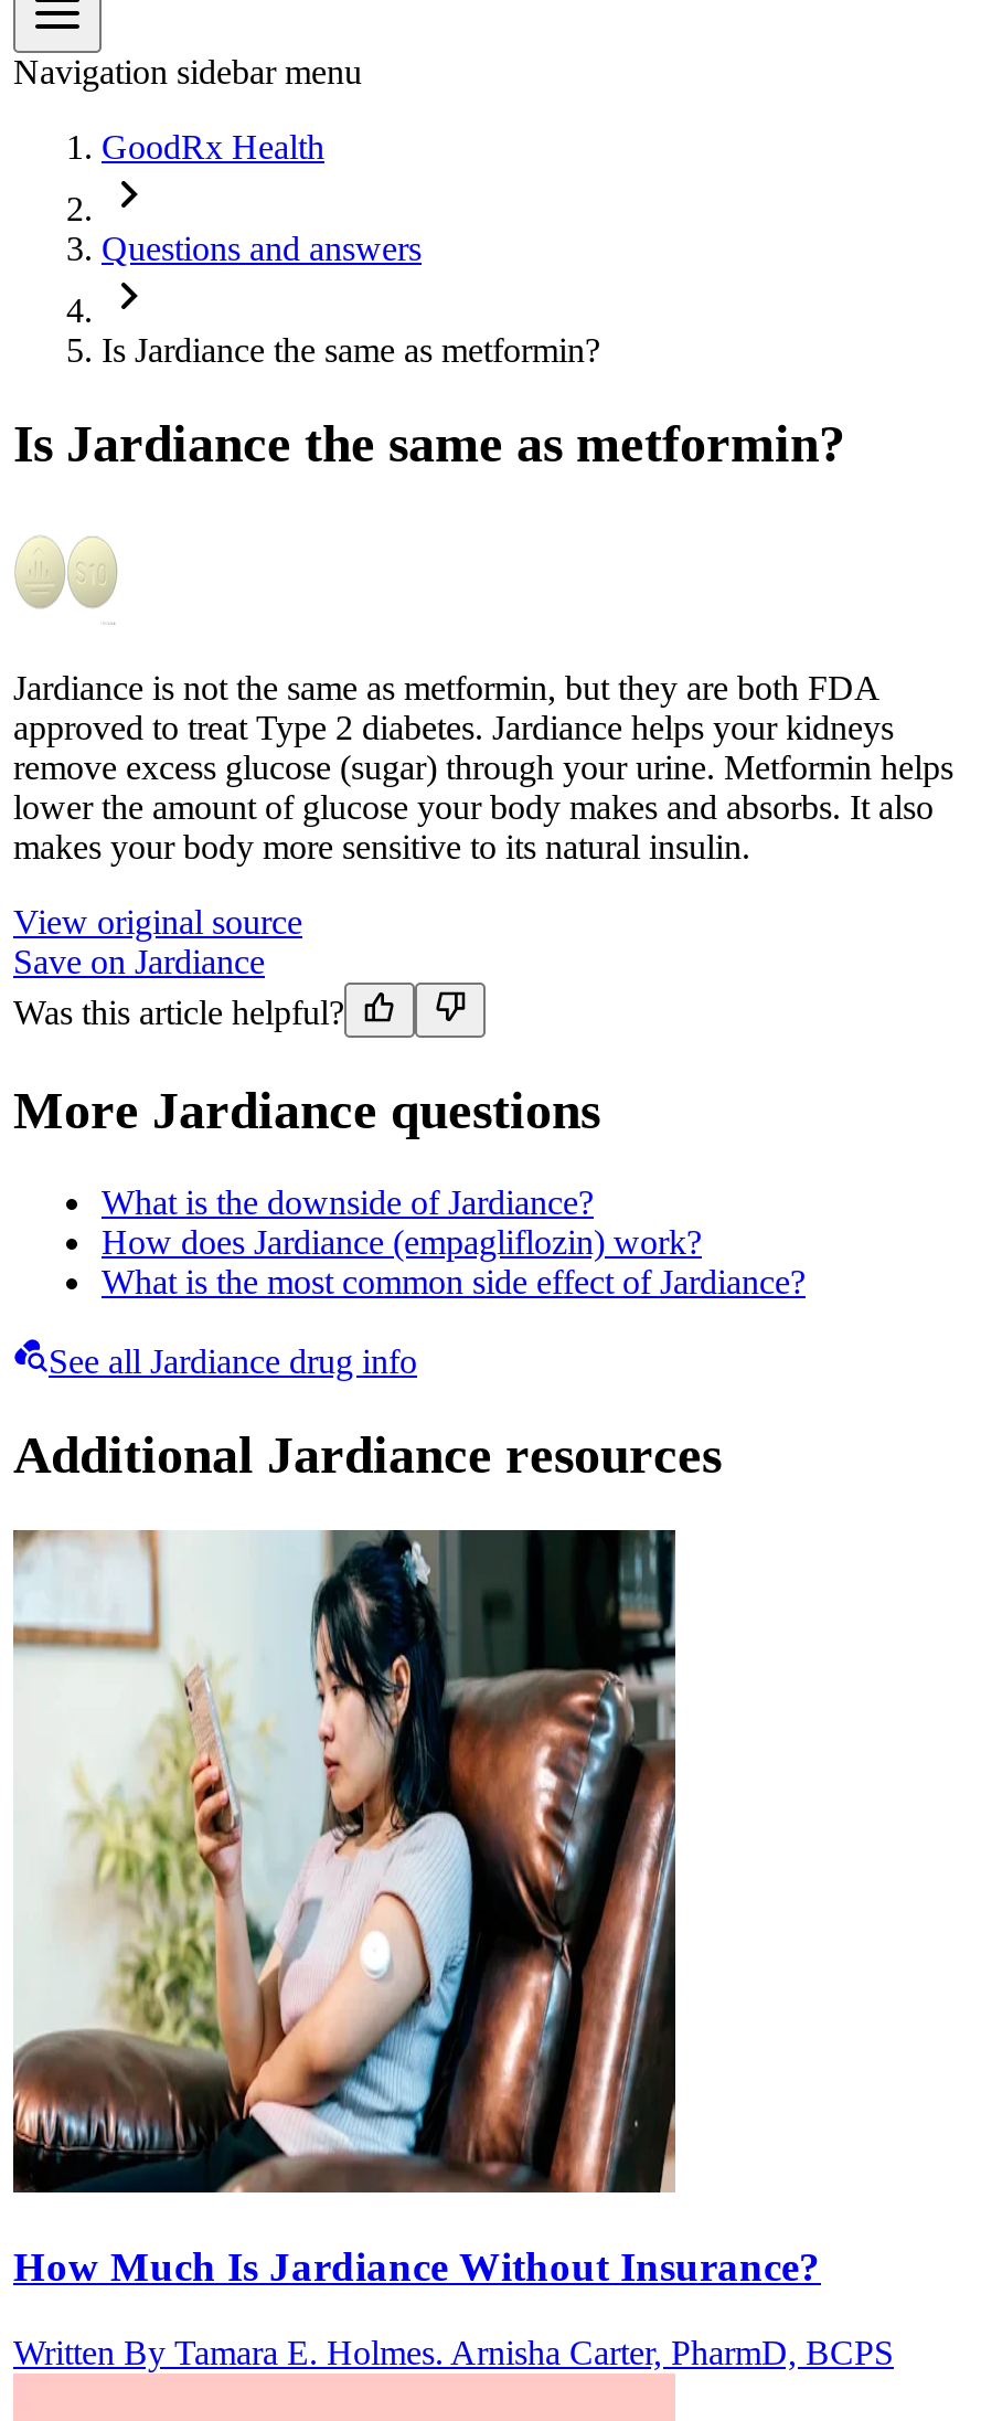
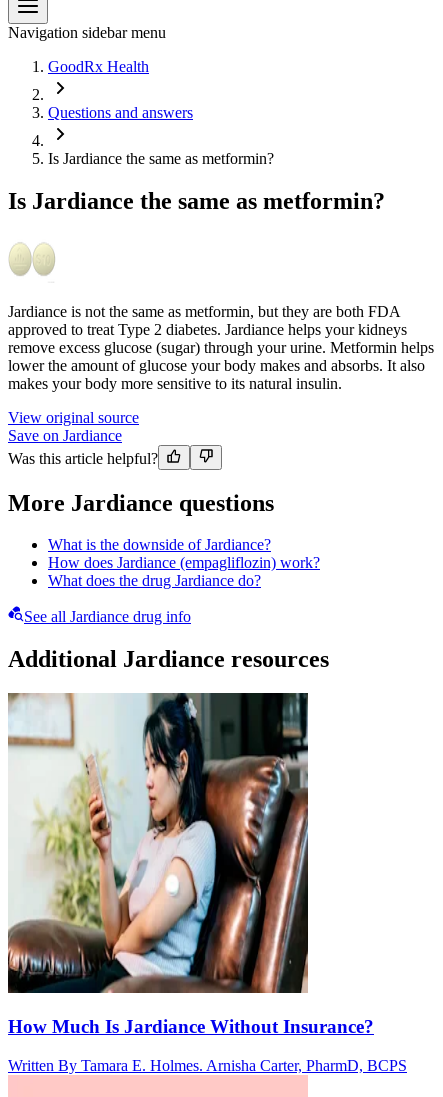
[102,1264,806,1302] What is the most common side effect of Jardiance? -> [48,572,261,589] What does the drug Jardiance do?

